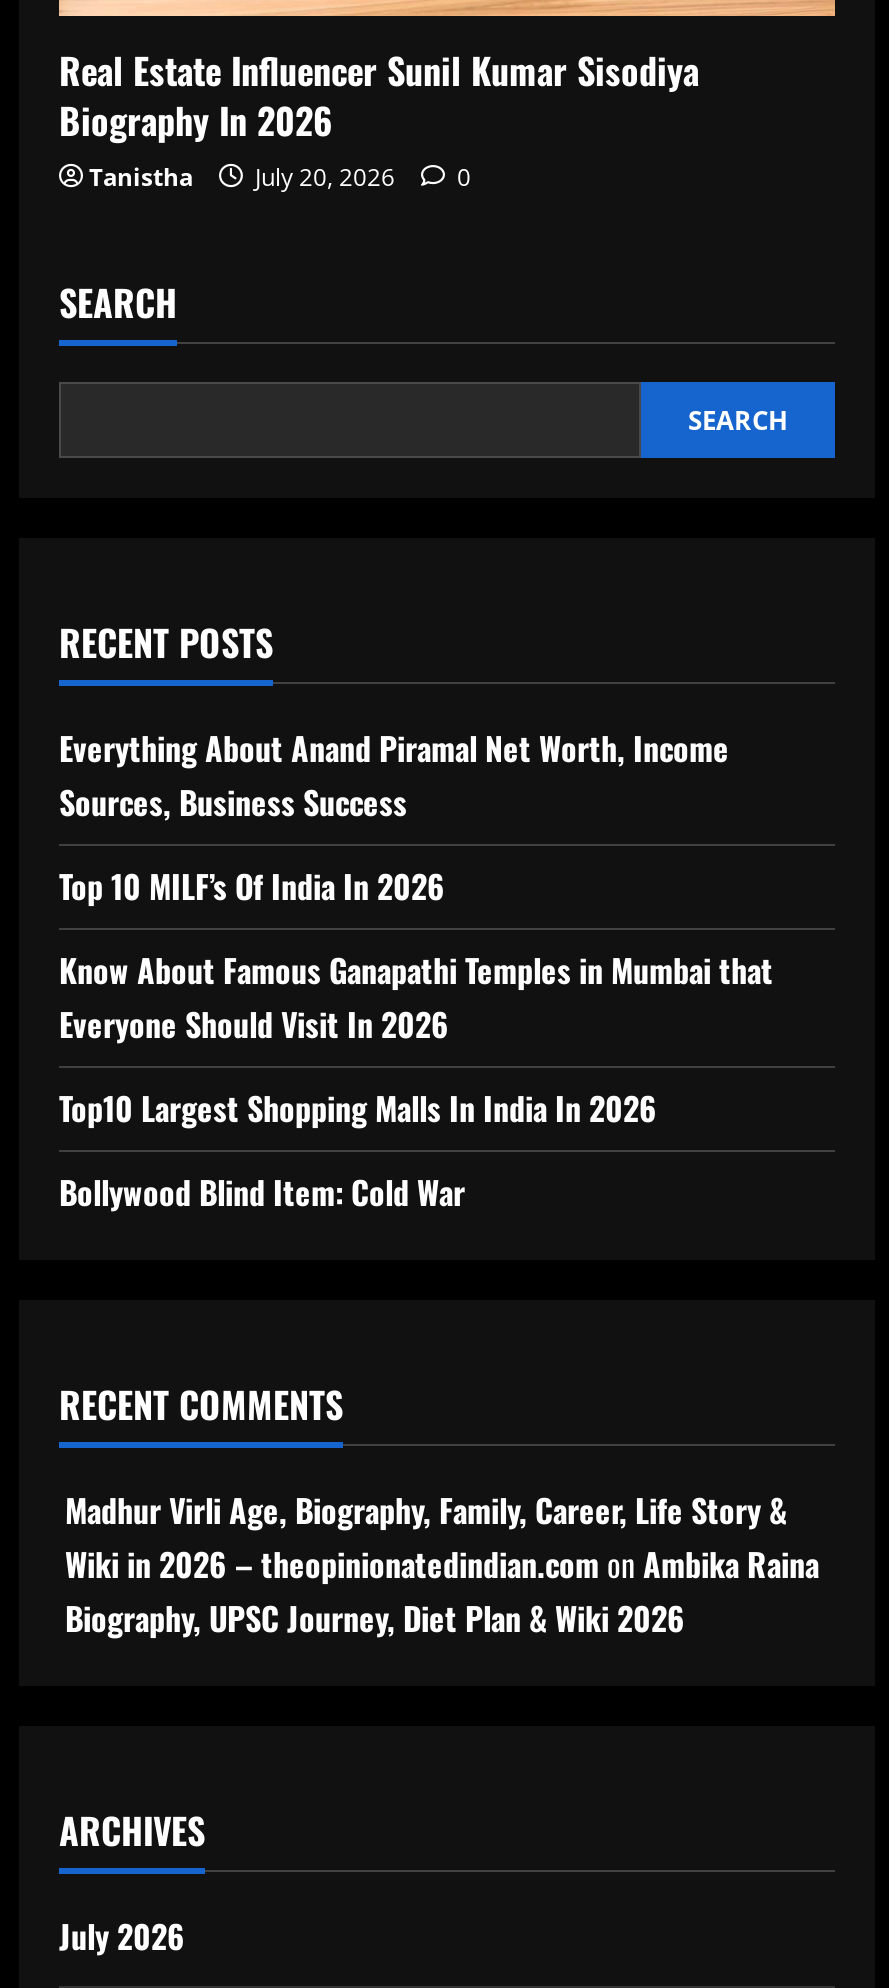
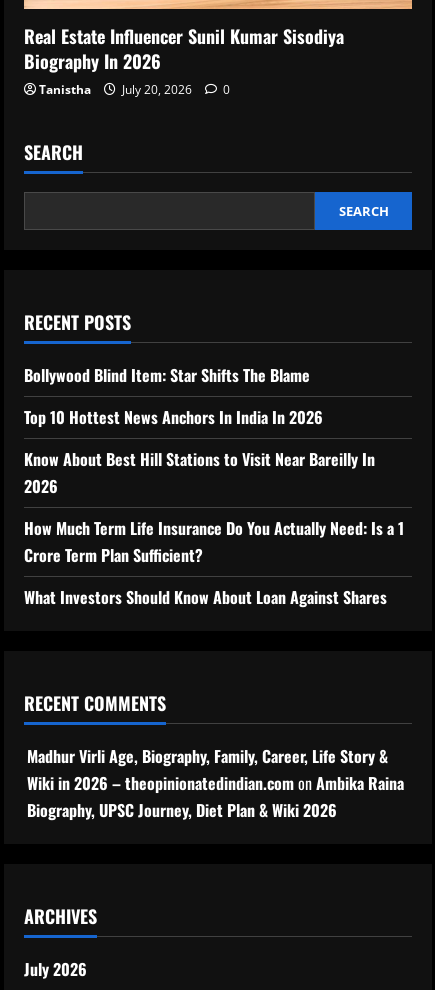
[59,725,729,827] Everything About Anand Piramal Net Worth, Income | Sources, Business Success -> [24,363,310,387] Bollywood Blind Item: Star Shifts The Blame
[59,863,445,911] Top 10 MILF’s Of India In 2026 -> [24,405,323,429] Top 10 Hottest News Anchors In India In 2026
[59,947,773,1049] Know About Famous Ganapathi Temples in Mumbai that | Everyone Should Visit In 2026 -> [24,447,375,498] Know About Best Hill Stations to Visit Near Bareilly In | 2026
[59,1085,657,1133] Top10 Largest Shopping Malls In India In 2026 -> [24,516,404,567] How Much Term Life Insurance Do You Actually Need: Is a 1 | Crore Term Plan Sufficient?
[59,1169,465,1217] Bollywood Blind Item: Cold War -> [24,585,387,609] What Investors Should Know About Loan Against Shares

